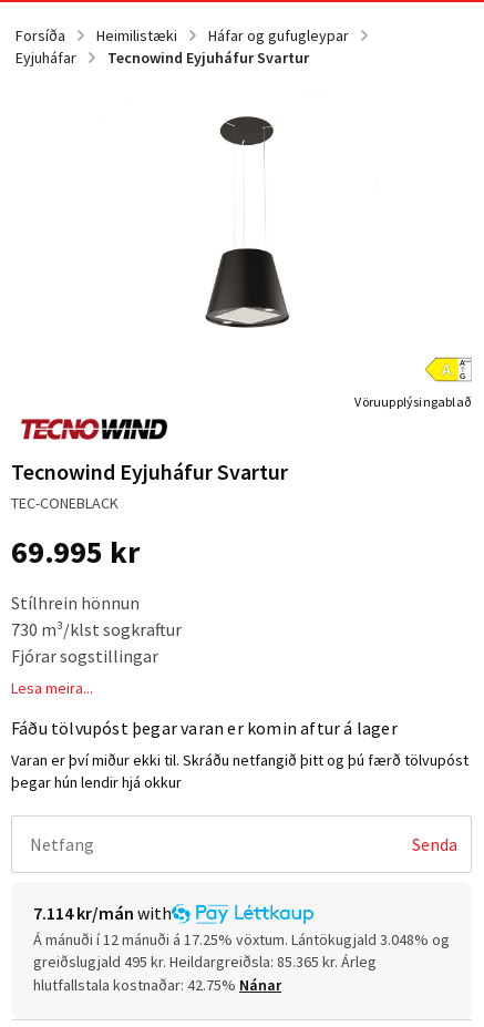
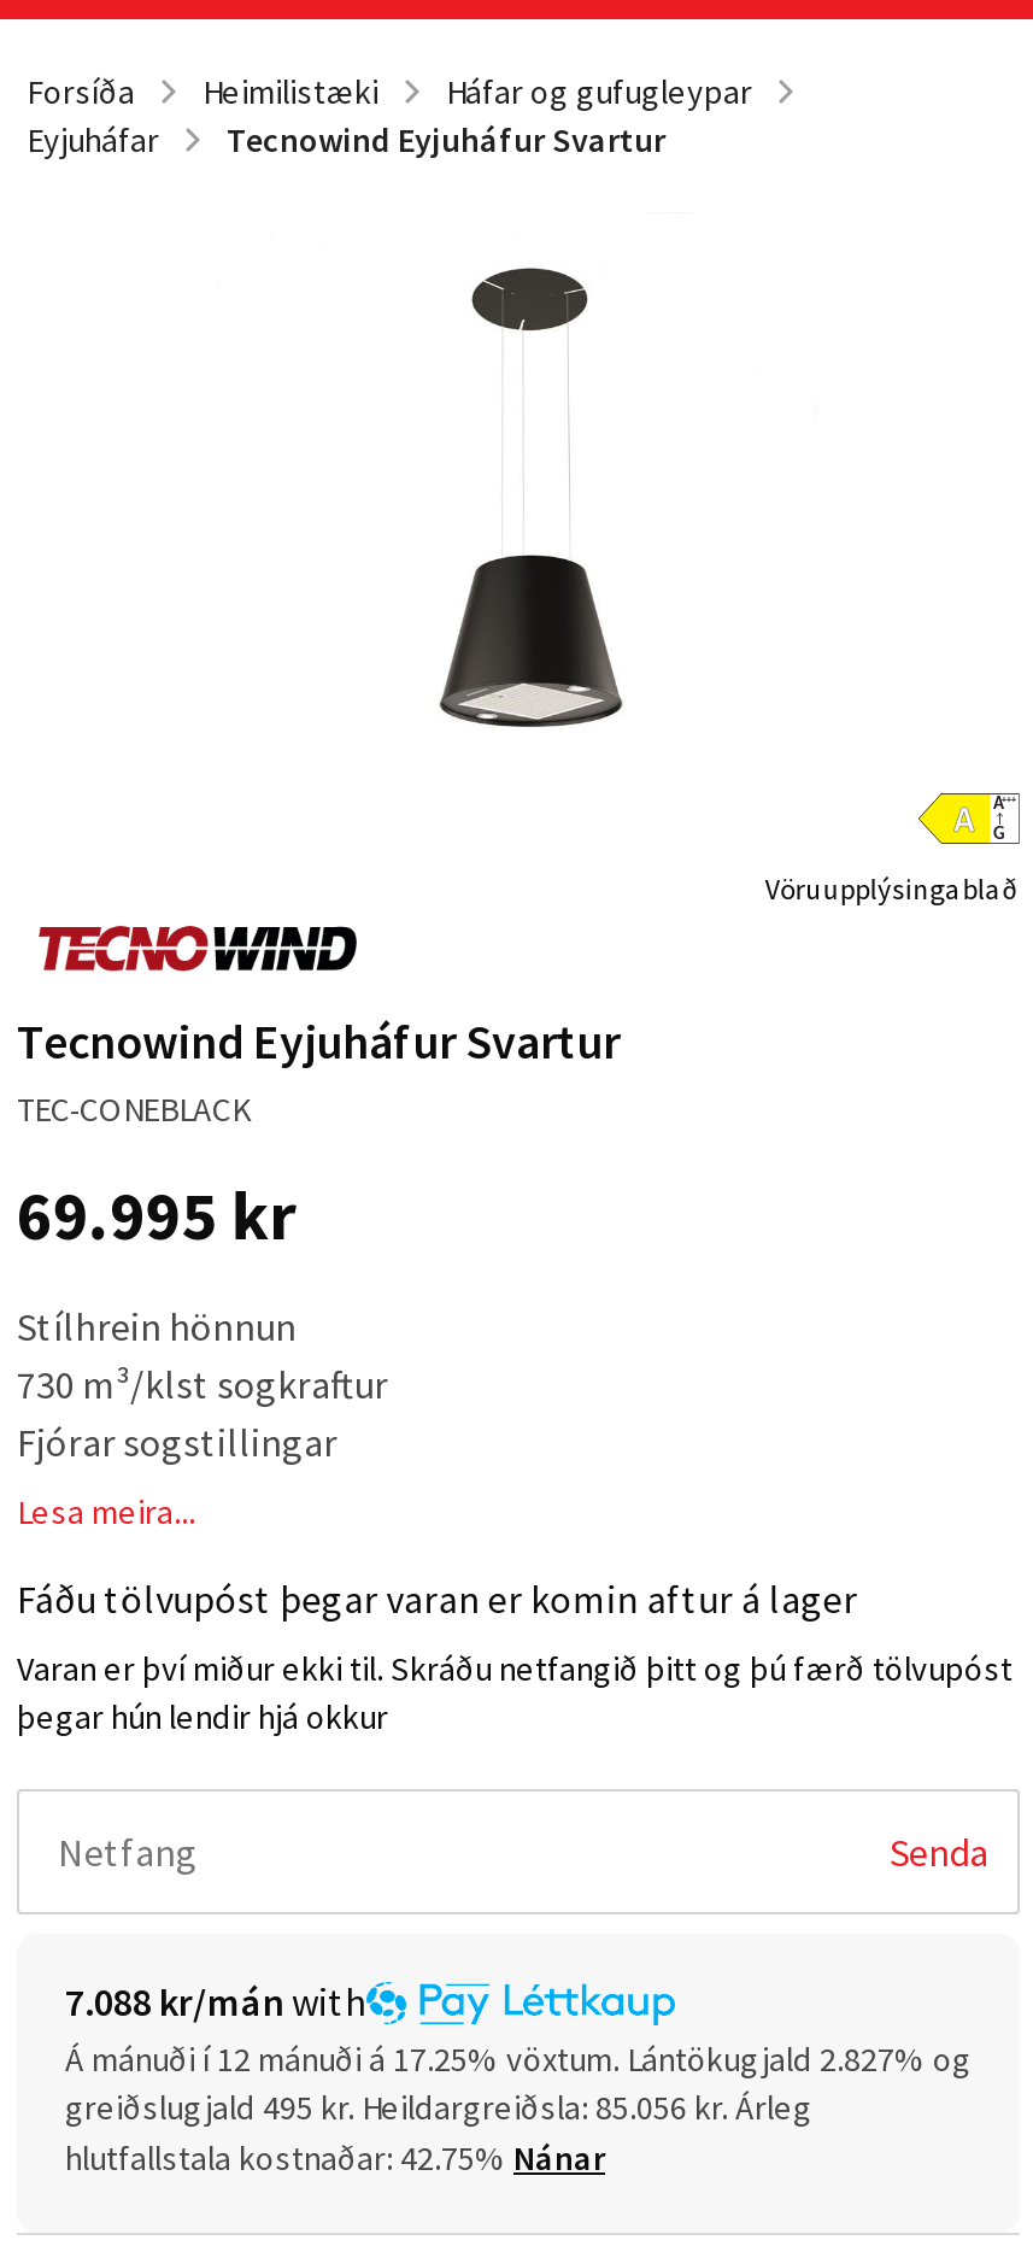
[33,902,172,924] 7.114 kr/mán with -> [65,1977,366,2025] 7.088 kr/mán with
[33,930,450,950] Á mánuði í 12 mánuði á 17.25% vöxtum. Lántökugjald 3.048% og -> [65,2039,972,2082] Á mánuði í 12 mánuði á 17.25% vöxtum. Lántökugjald 2.827% og
[33,952,377,972] greiðslugjald 495 kr. Heildargreiðsla: 85.365 kr. Árleg -> [65,2087,812,2130] greiðslugjald 495 kr. Heildargreiðsla: 85.056 kr. Árleg

